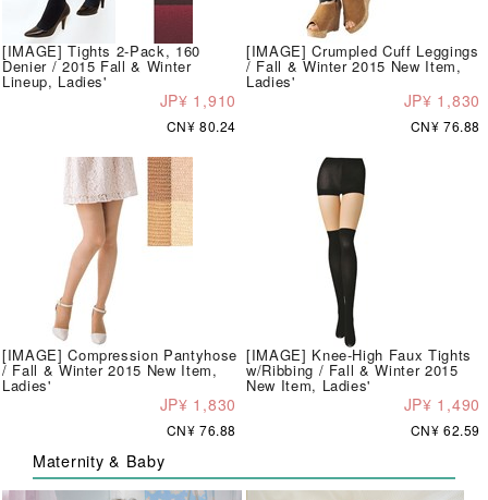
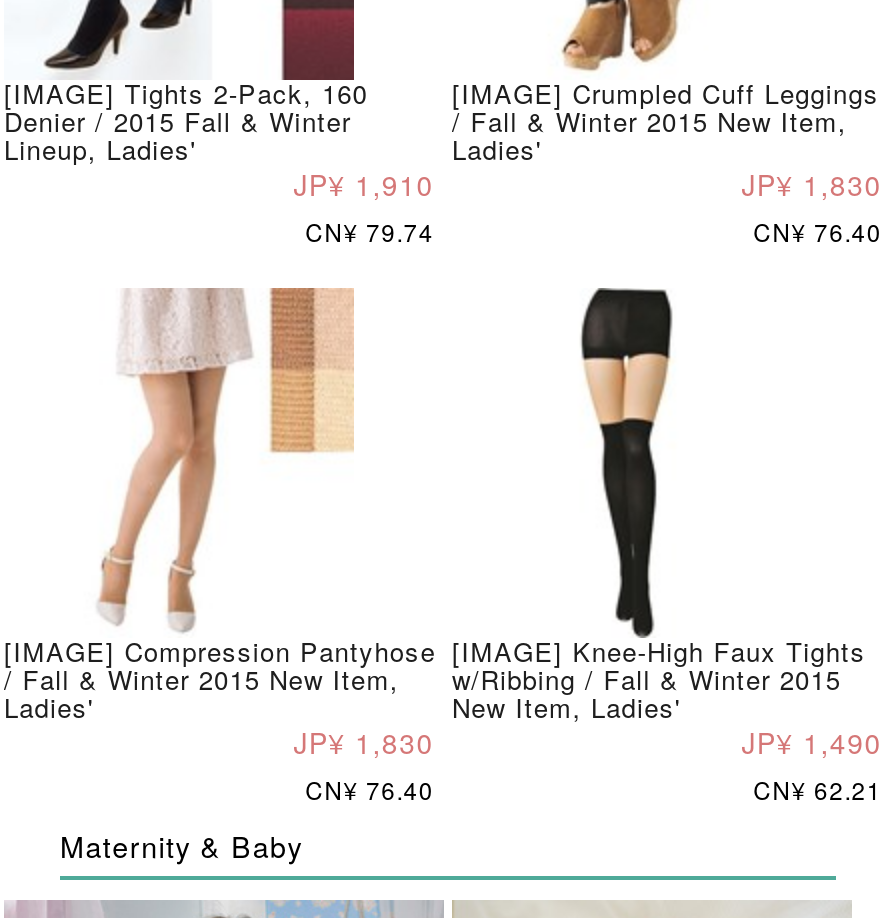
[166,117,236,135] CN¥ 80.24 -> [305,214,434,248] CN¥ 79.74
[410,117,480,135] CN¥ 76.88 -> [753,214,882,248] CN¥ 76.40
[166,421,236,439] CN¥ 76.88 -> [305,772,434,806] CN¥ 76.40
[410,421,480,439] CN¥ 62.59 -> [753,772,882,806] CN¥ 62.21

